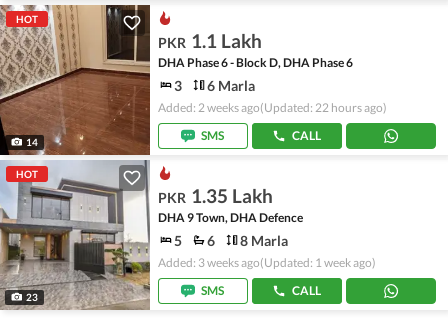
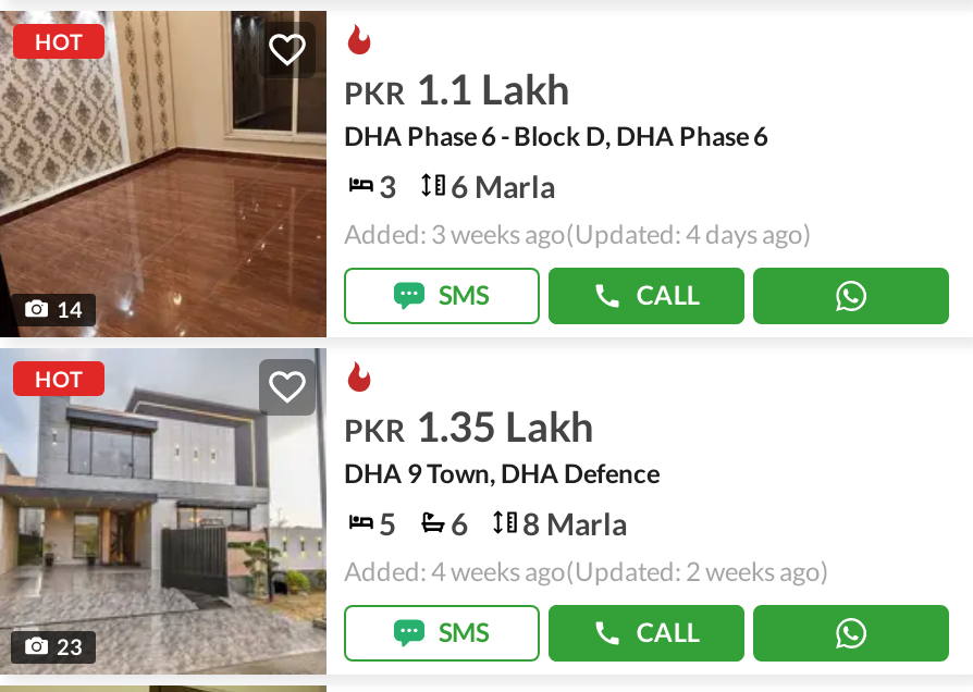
[158,100,387,115] Added: 2 weeks ago(Updated: 22 hours ago) -> [344,218,812,250] Added: 3 weeks ago(Updated: 4 days ago)
[158,255,376,270] Added: 3 weeks ago(Updated: 1 week ago) -> [344,555,829,588] Added: 4 weeks ago(Updated: 2 weeks ago)

